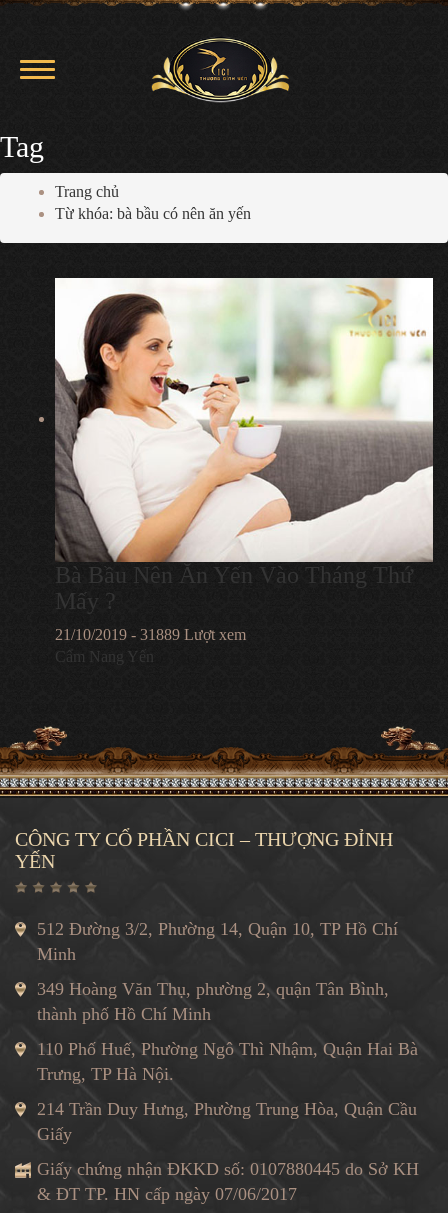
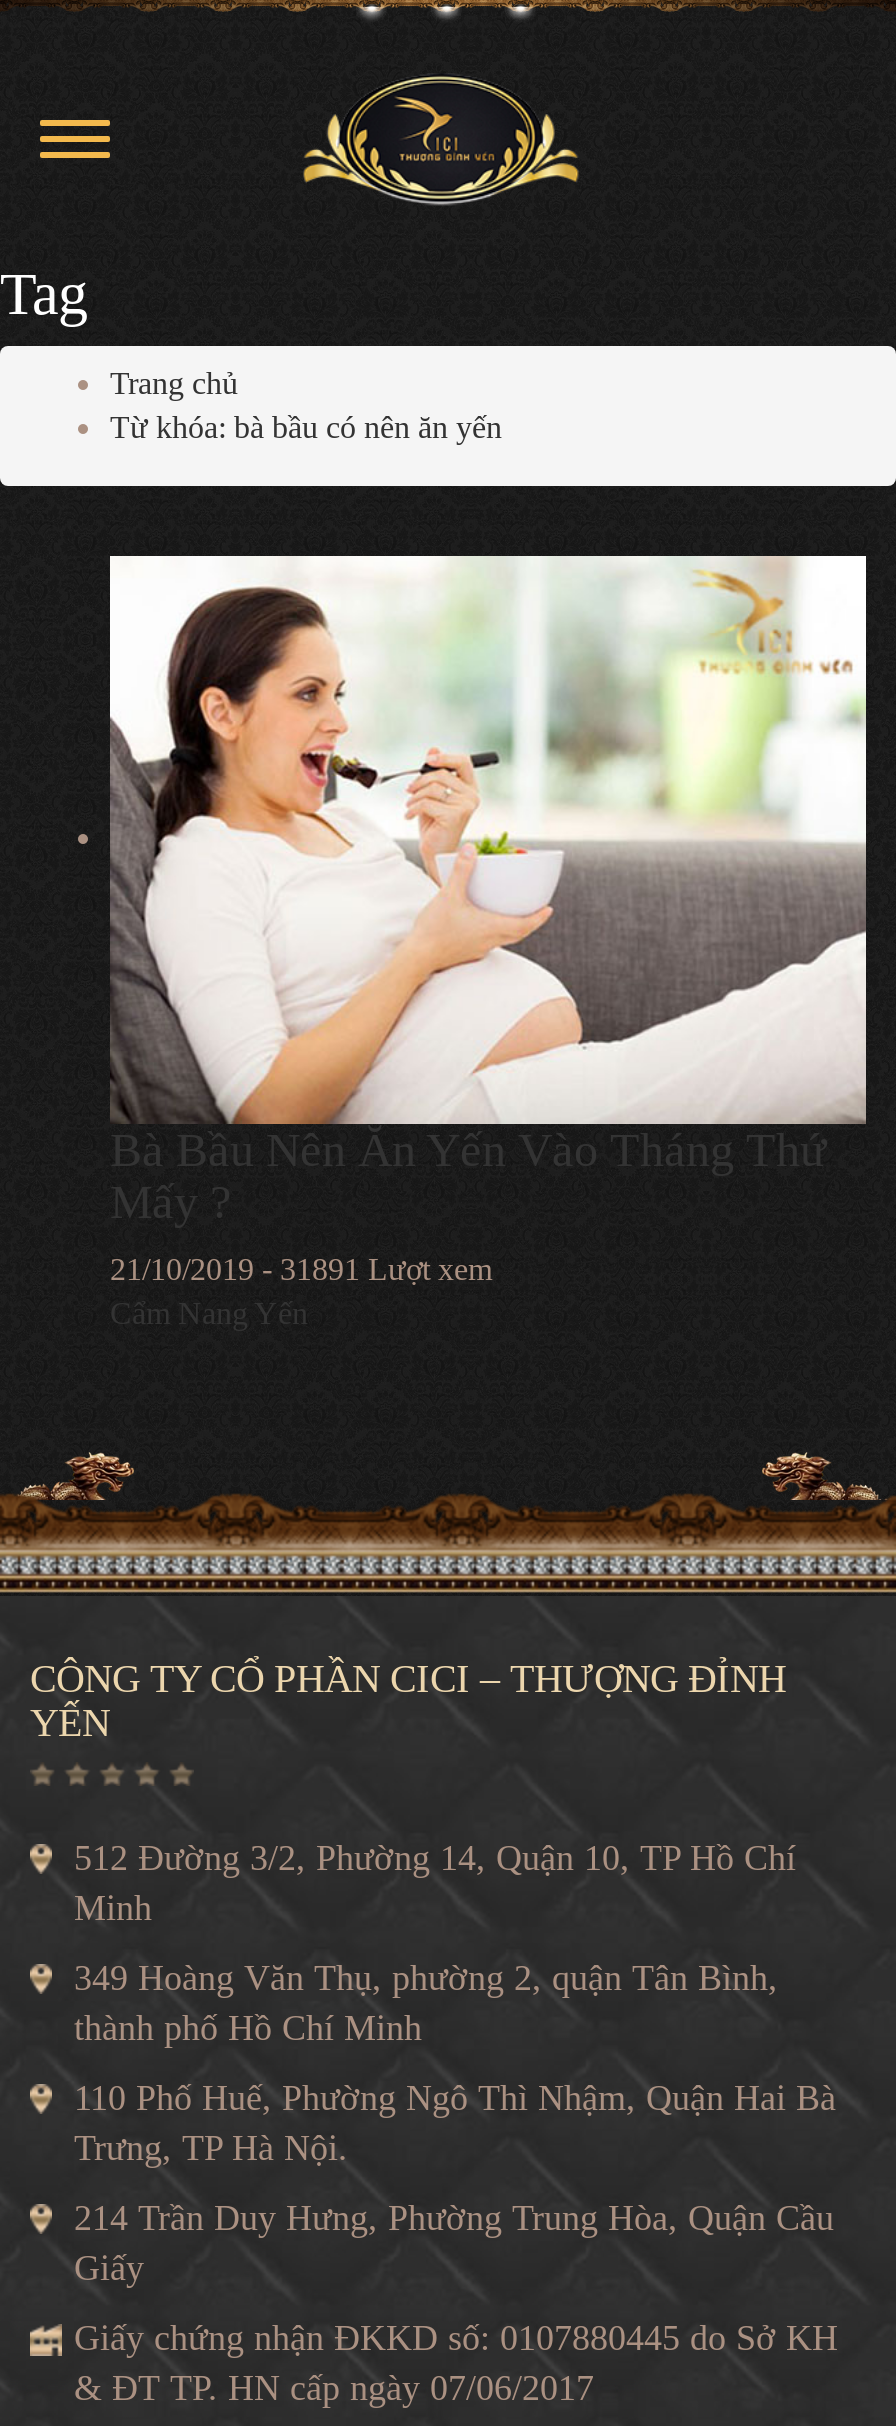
[55,626,246,643] 21/10/2019 - 31889 Lượt xem -> [110,1252,492,1286] 21/10/2019 - 31891 Lượt xem

